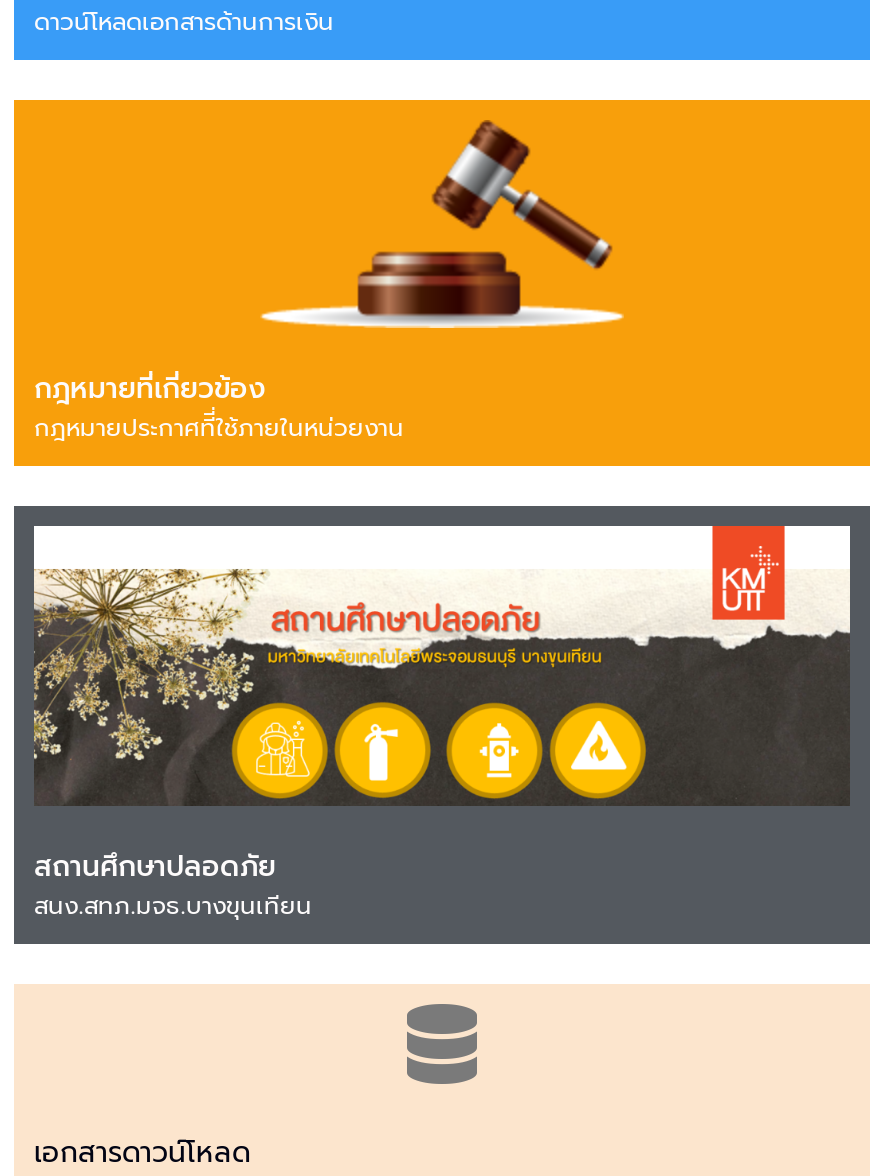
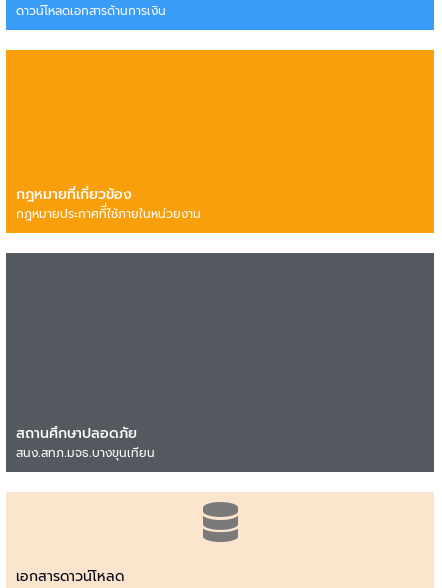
[260,120,624,330] [image] -> none
[32,524,852,806] [image] -> none

